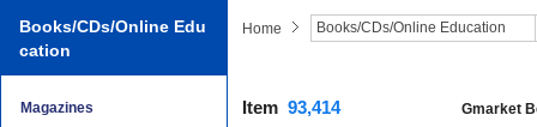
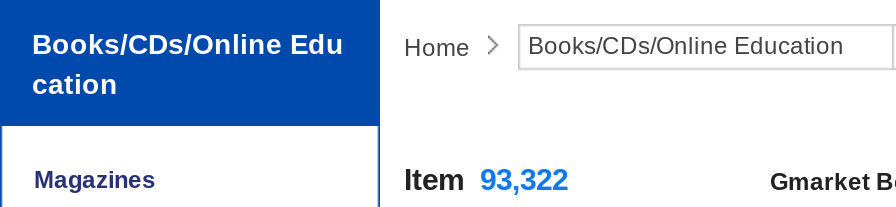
[242,97,340,117] Item 93,414 -> [404,162,568,196] Item 93,322

